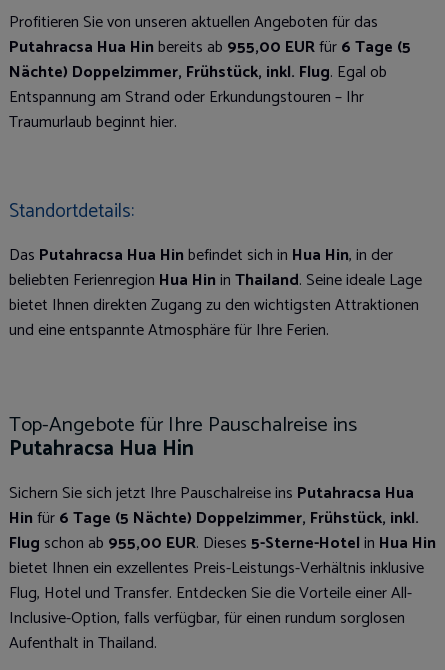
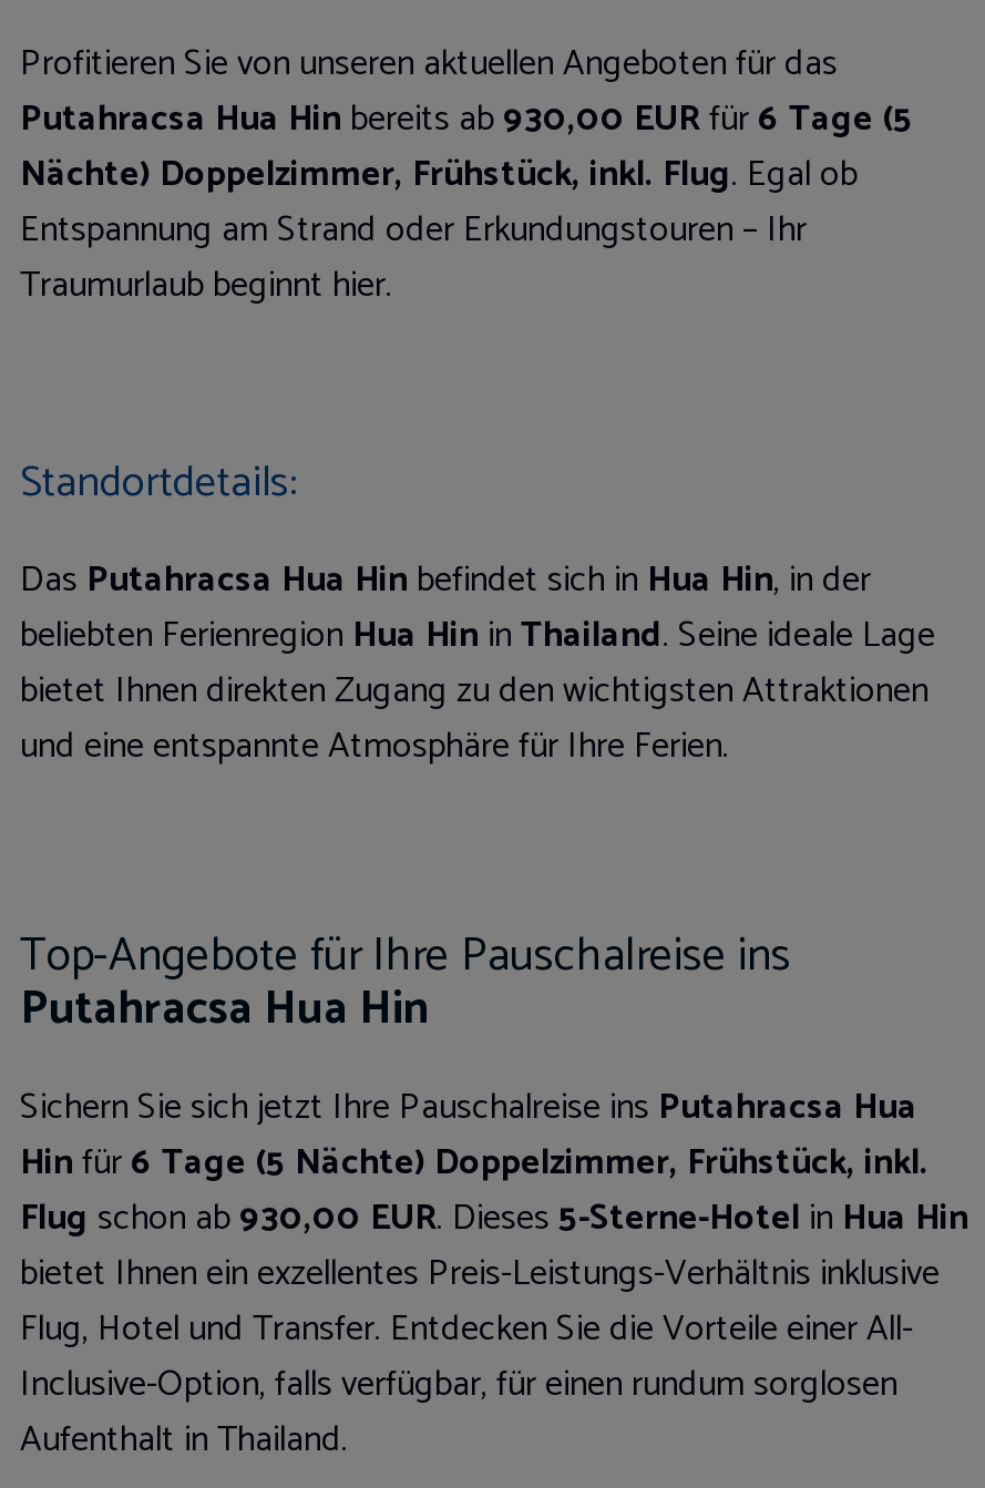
[9,34,411,61] Putahracsa Hua Hin bereits ab955,00 EURfür6 Tage (5 -> [20,90,913,150] Putahracsa Hua Hin bereits ab930,00 EURfür6 Tage (5
[9,530,436,557] Flug schon ab955,00 EUR. Dieses5-Sterne-Hotel in Hua Hin -> [20,1190,968,1249] Flug schon ab930,00 EUR. Dieses5-Sterne-Hotel in Hua Hin

